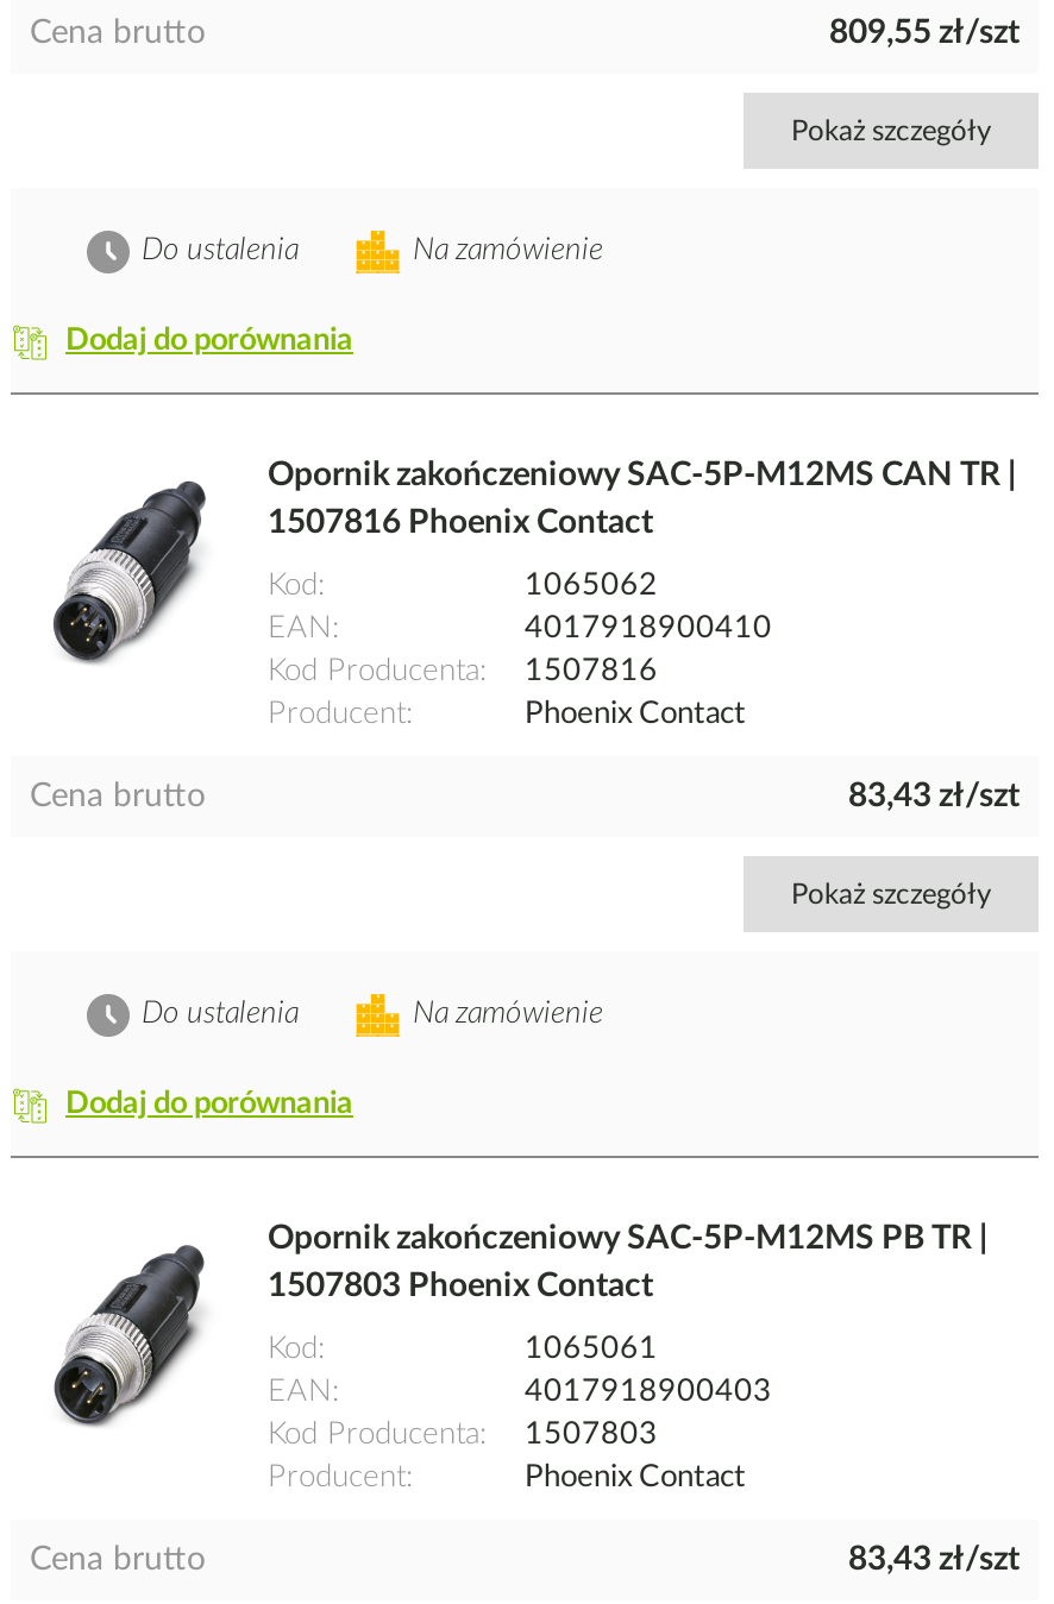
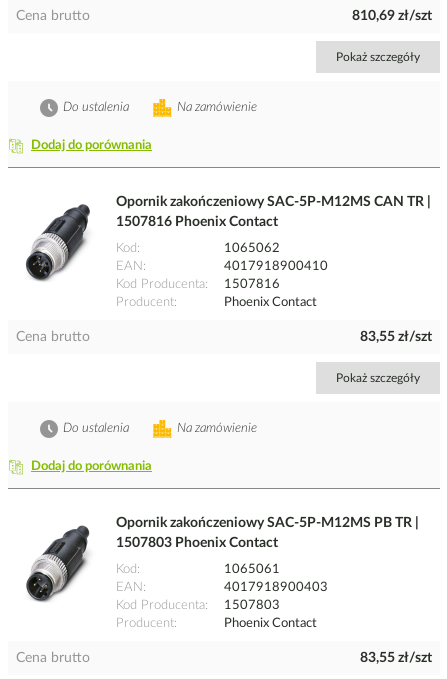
[829,18,1020,51] 809,55 zł/szt -> [352,9,432,23] 810,69 zł/szt
[848,781,1020,814] 83,43 zł/szt -> [360,330,432,344] 83,55 zł/szt
[848,1545,1020,1578] 83,43 zł/szt -> [360,651,432,665] 83,55 zł/szt

